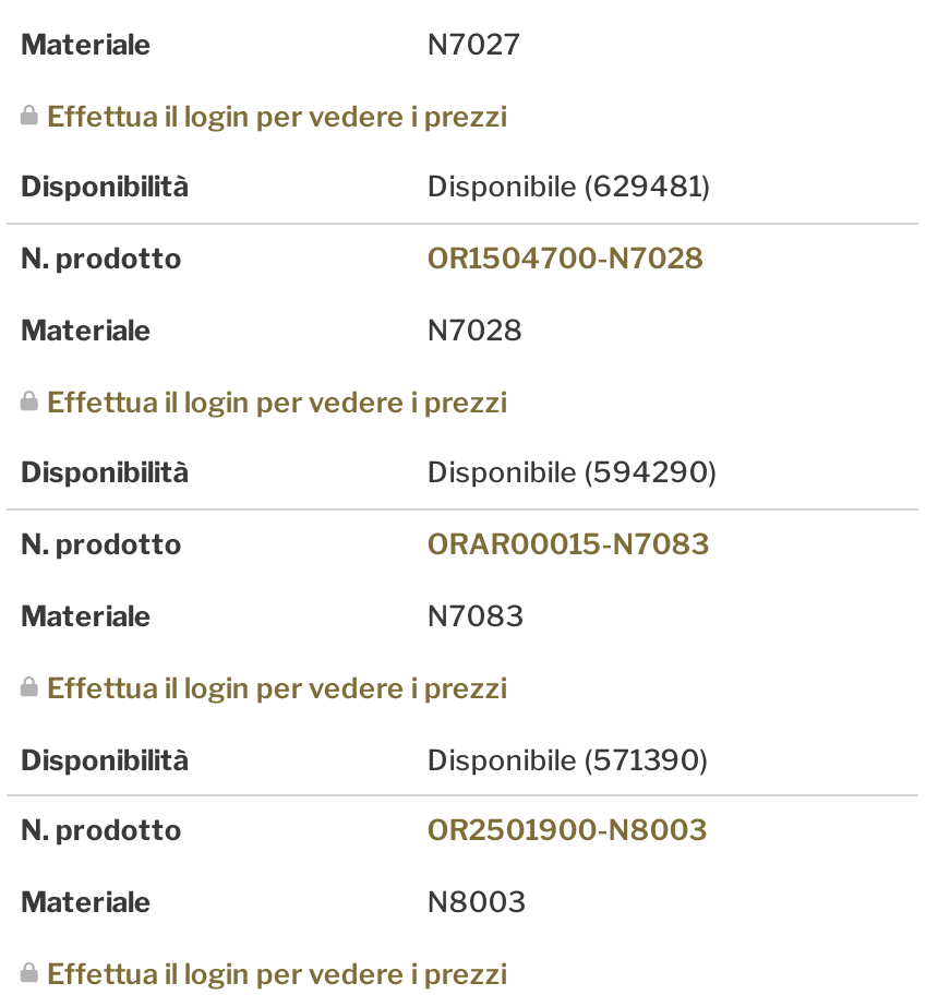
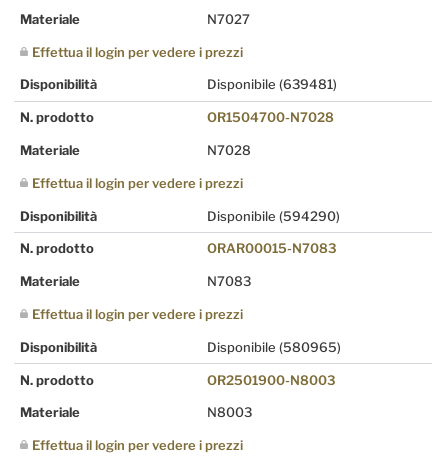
[427,169,711,204] Disponibile (629481) -> [207,76,337,92] Disponibile (639481)
[427,741,709,776] Disponibile (571390) -> [207,339,341,355] Disponibile (580965)

